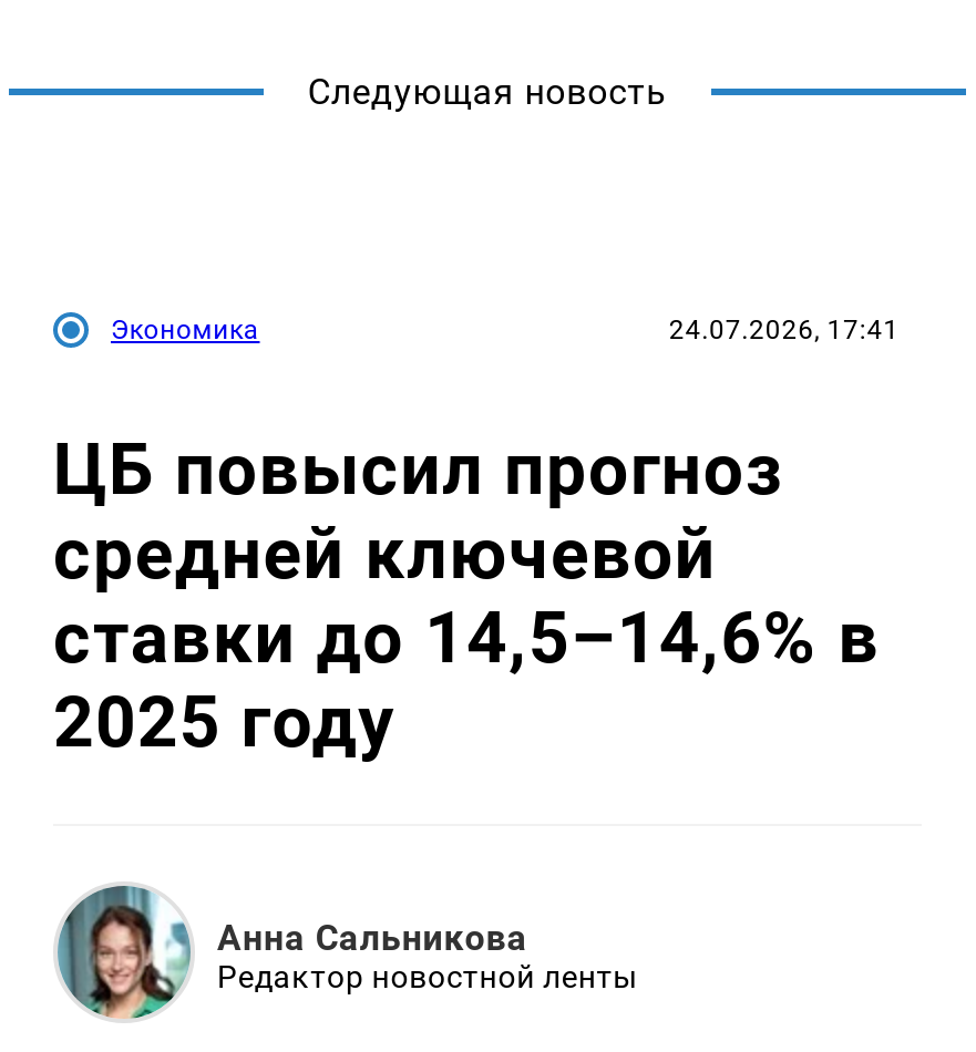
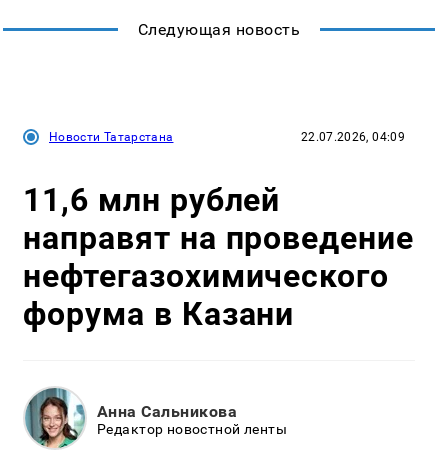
[111,314,900,345] Экономика | 24.07.2026, 17:41 -> [49,130,405,144] Новости Татарстана | 22.07.2026, 04:09
[53,428,880,765] ЦБ повысил прогноз | средней ключевой | ставки до 14,5–14,6% в | 2025 году -> [23,181,414,333] 11,6 млн рублей | направят на проведение | нефтегазохимического | форума в Казани

